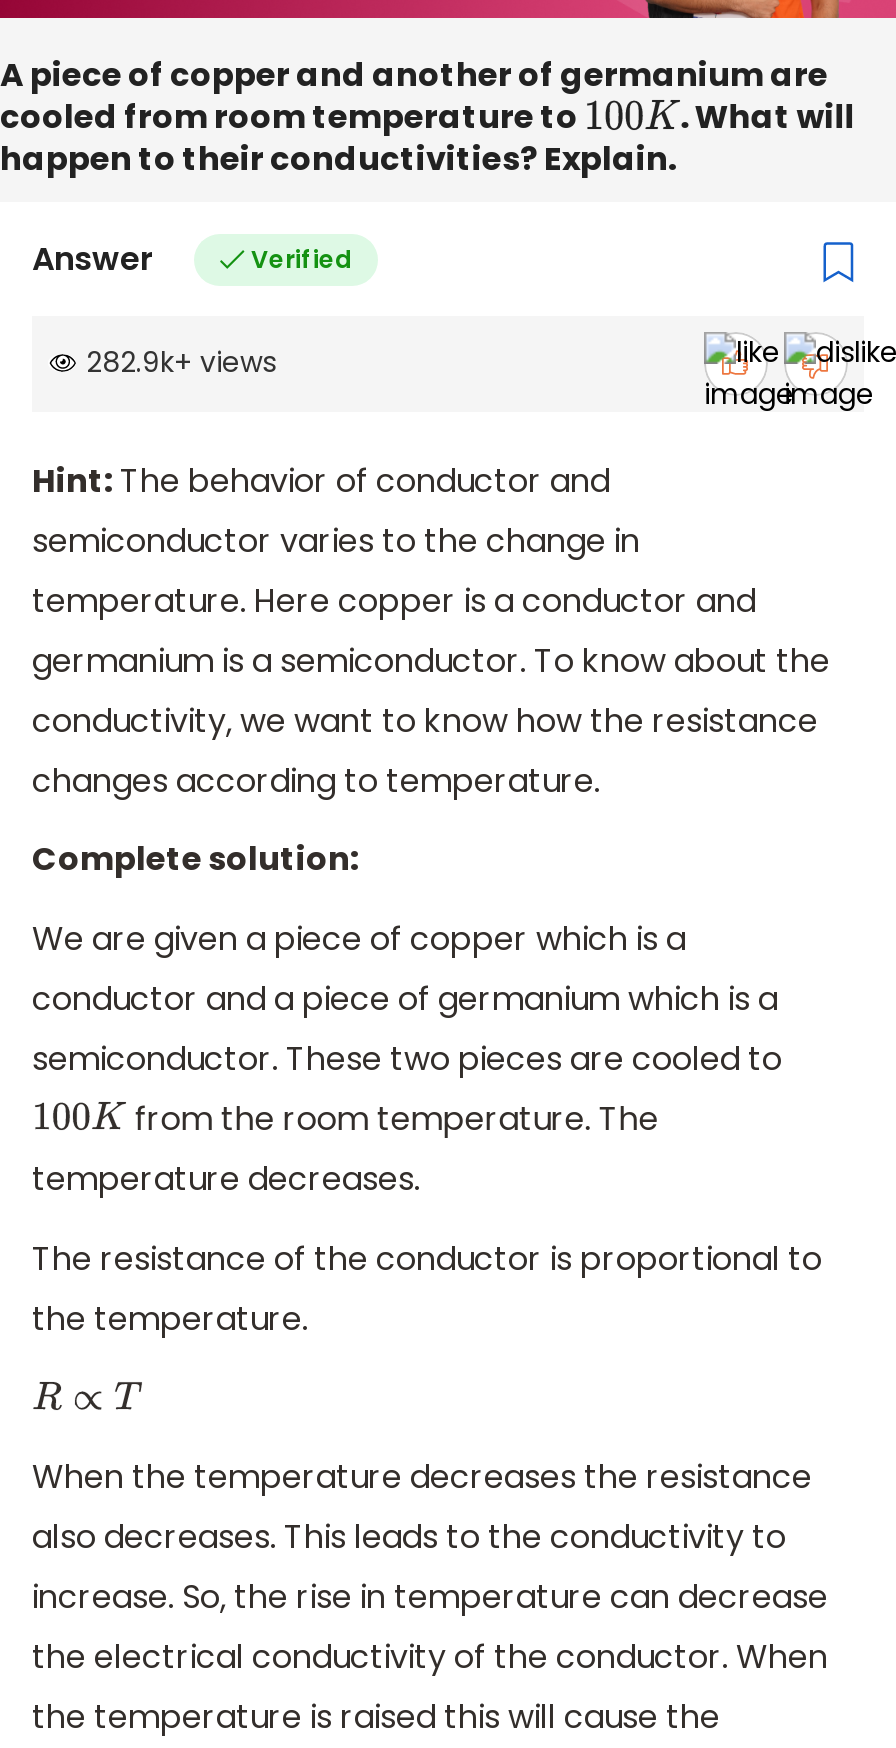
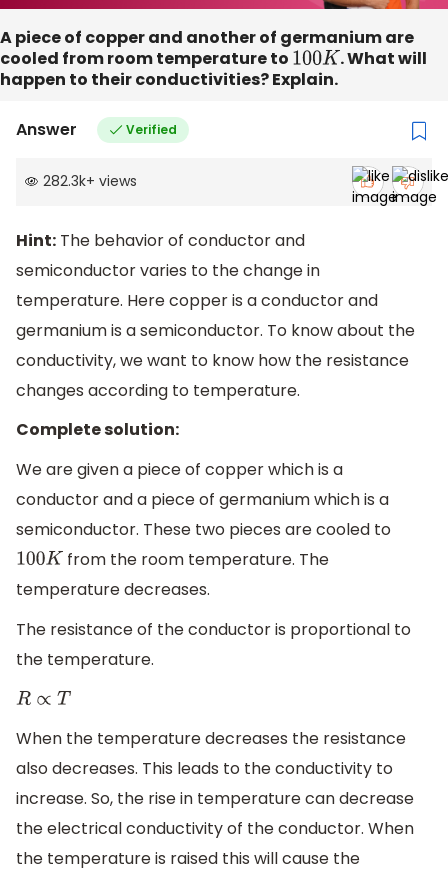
[86,343,276,383] 282.9k+ views -> [43,171,137,191] 282.3k+ views

